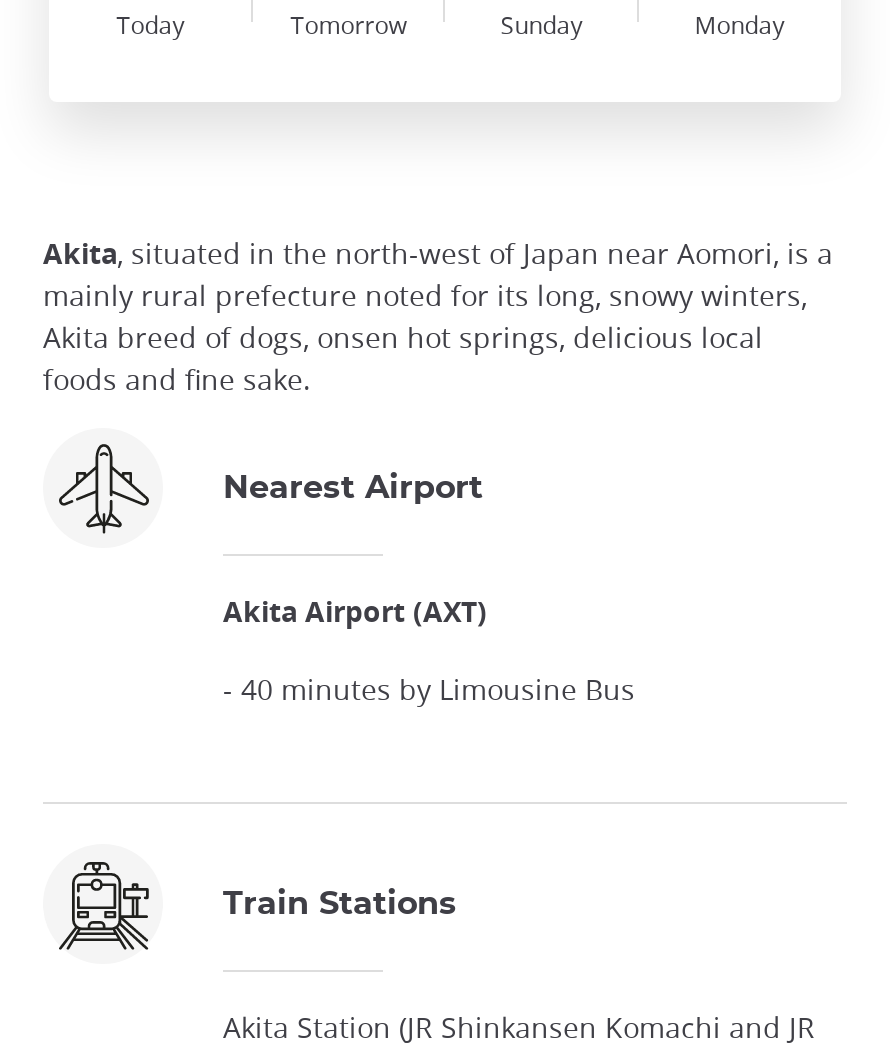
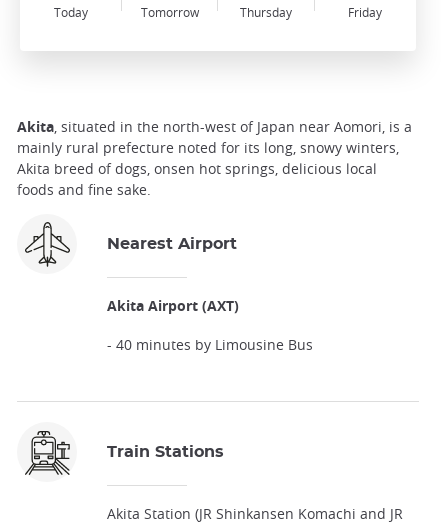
[501,7,583,39] Sunday -> [240,3,292,19] Thursday
[695,7,785,39] Monday -> [348,3,382,19] Friday

